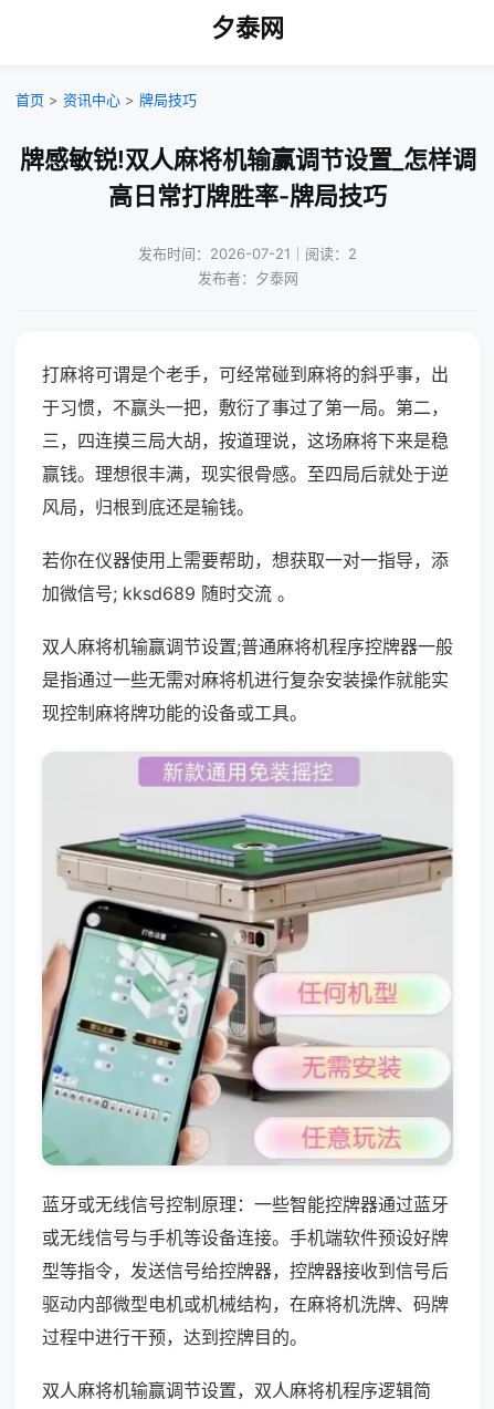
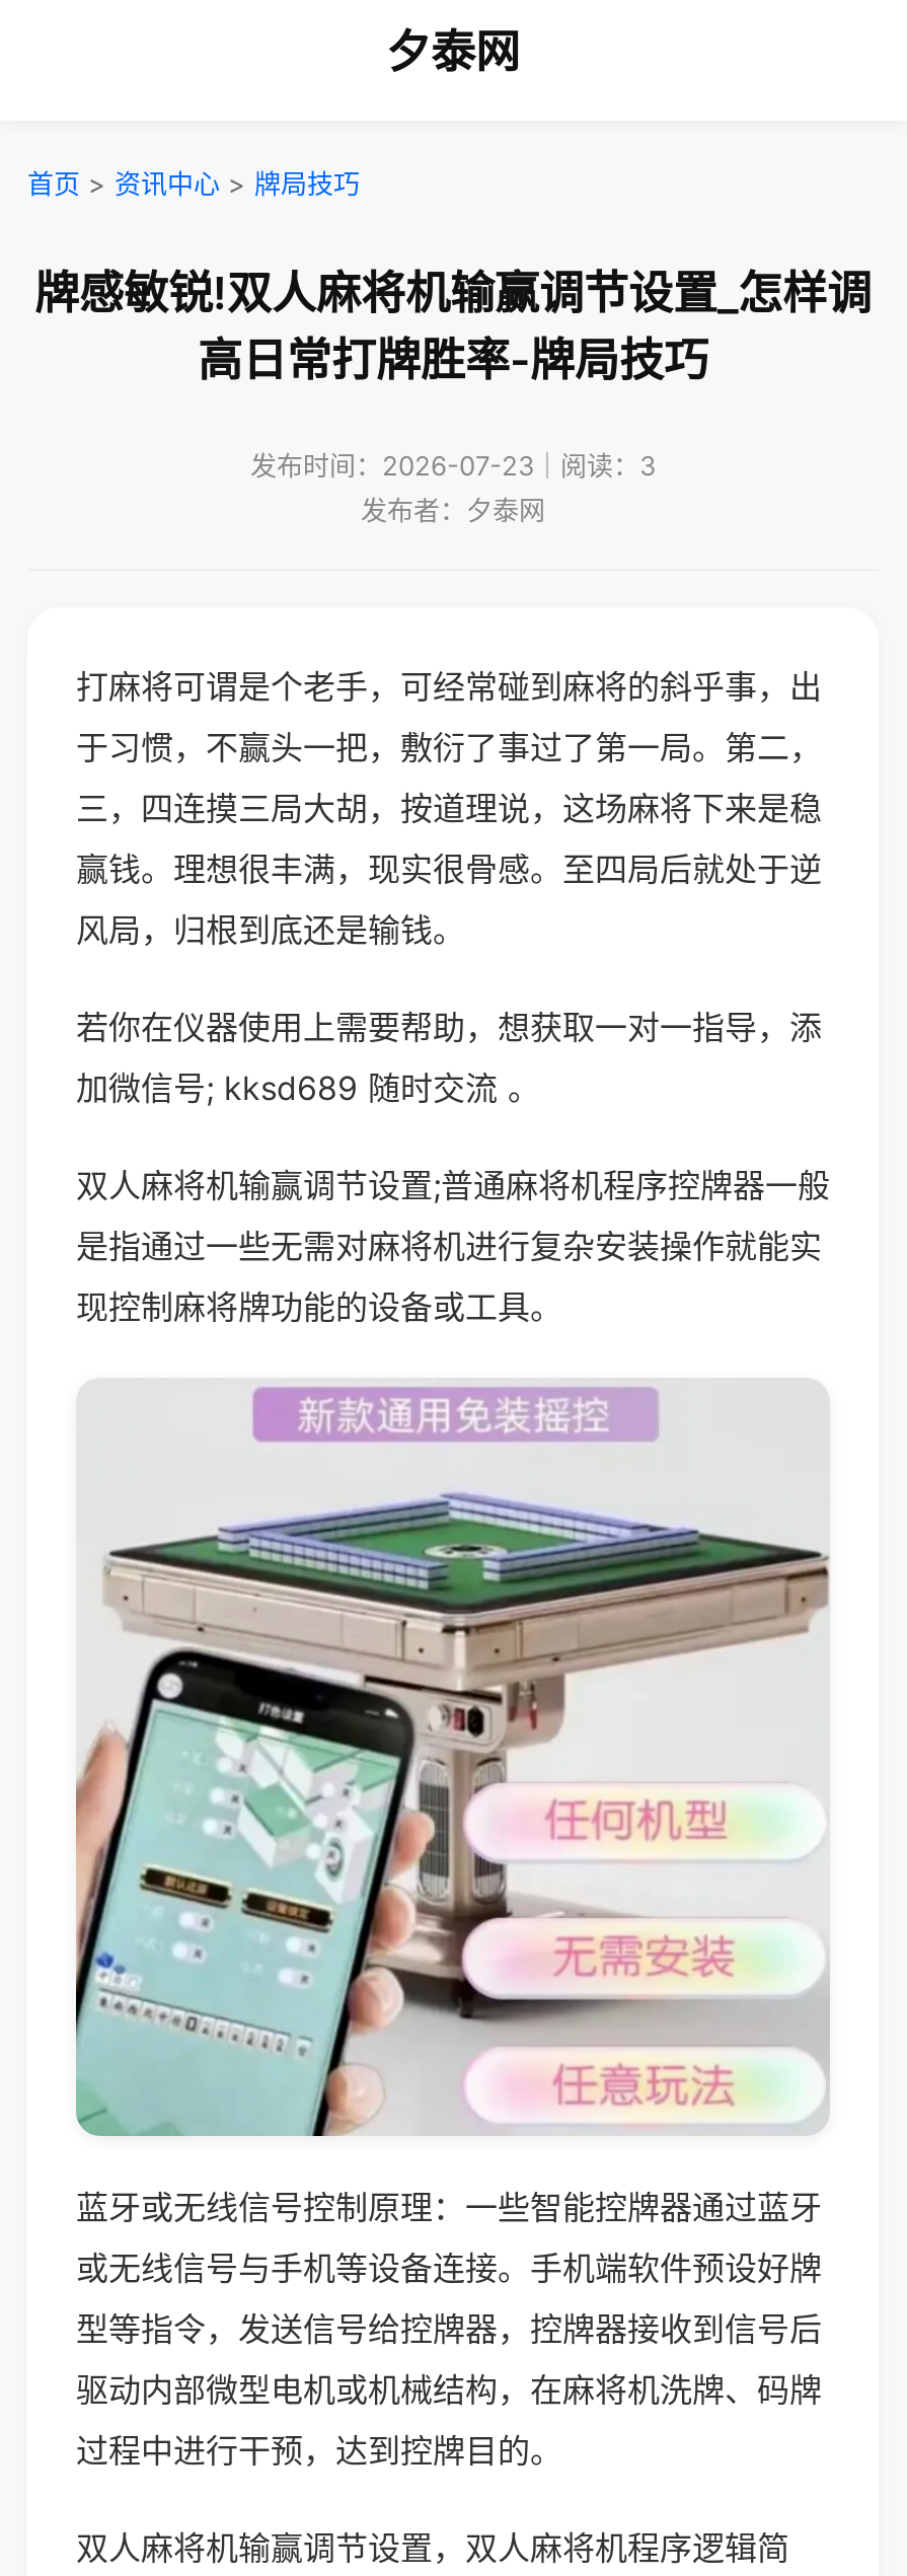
[138,245,357,262] 发布时间：2026-07-21｜阅读：2 -> [250,449,656,482] 发布时间：2026-07-23｜阅读：3

